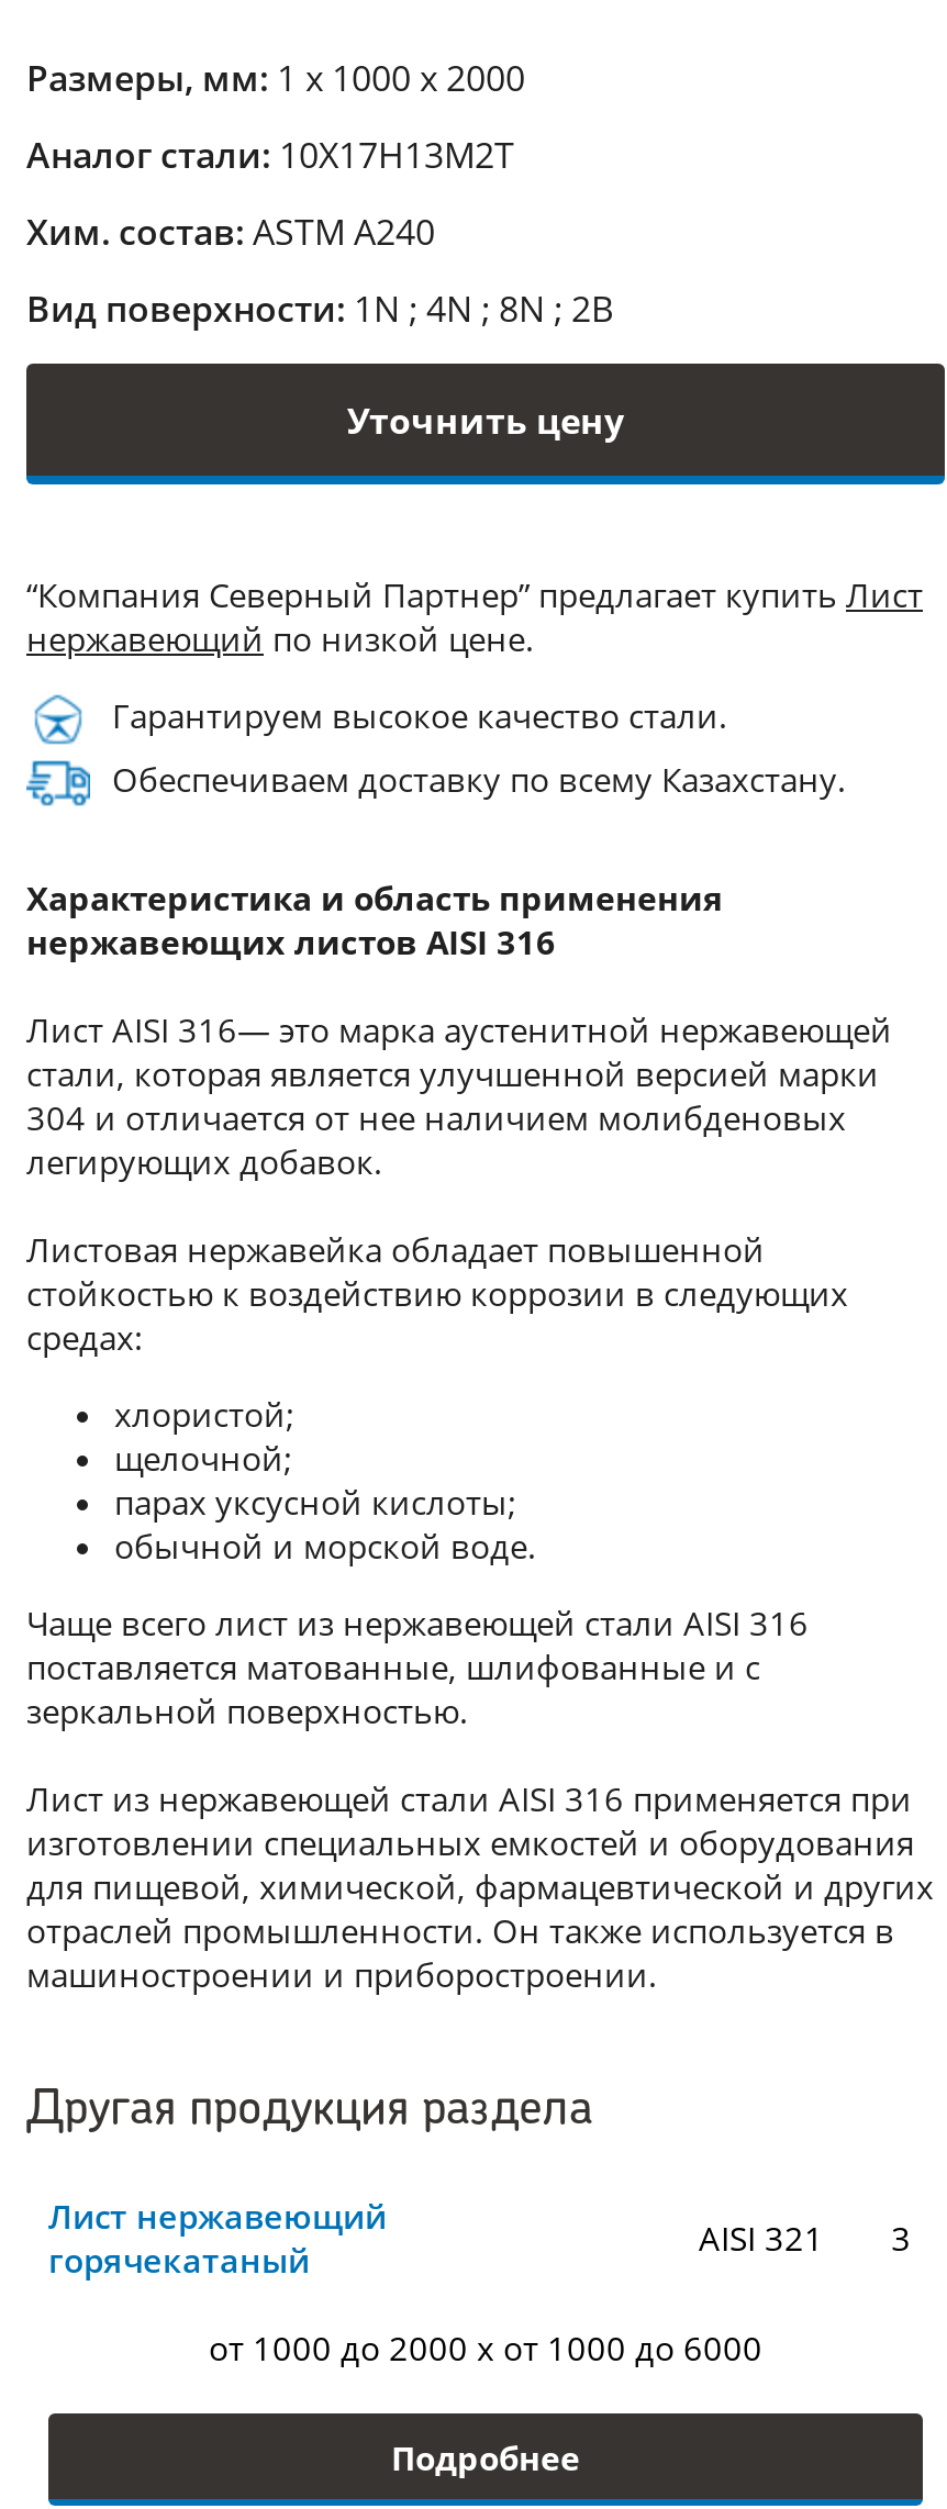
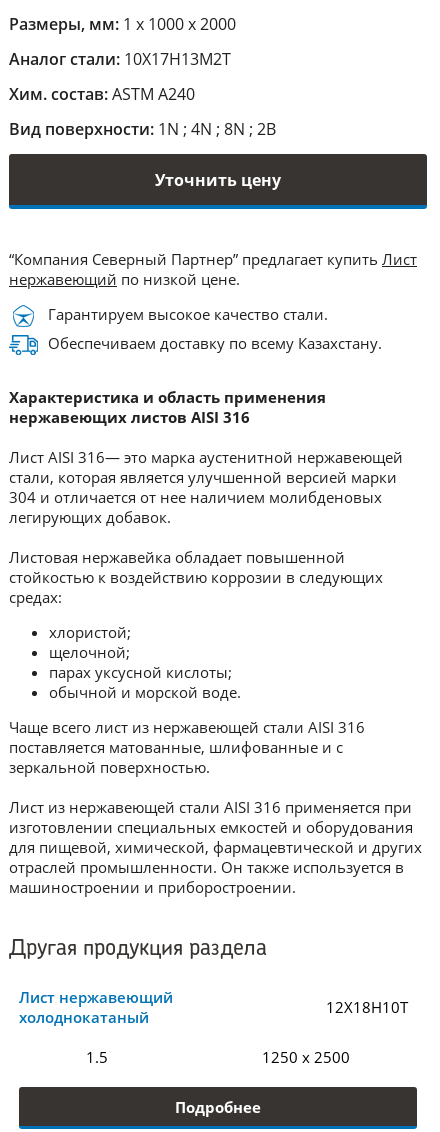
[48,2216,911,2282] горячекатаный | AISI 321 | 3 -> [19,997,408,1027] холоднокатаный | 12Х18Н10Т
[209,2326,762,2369] от 1000 до 2000 x от 1000 до 6000 -> [86,1047,350,1067] 1.5 | 1250 x 2500

